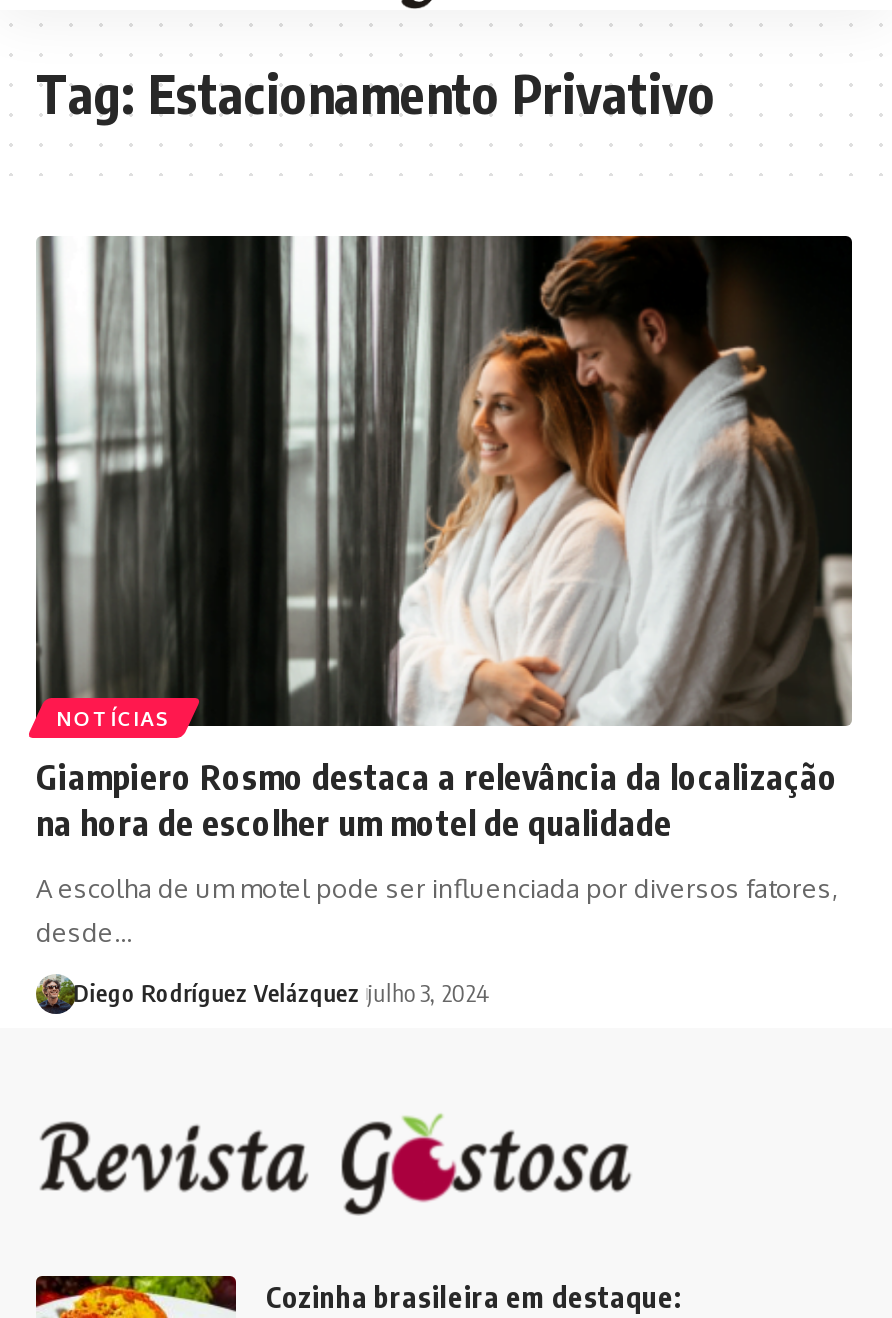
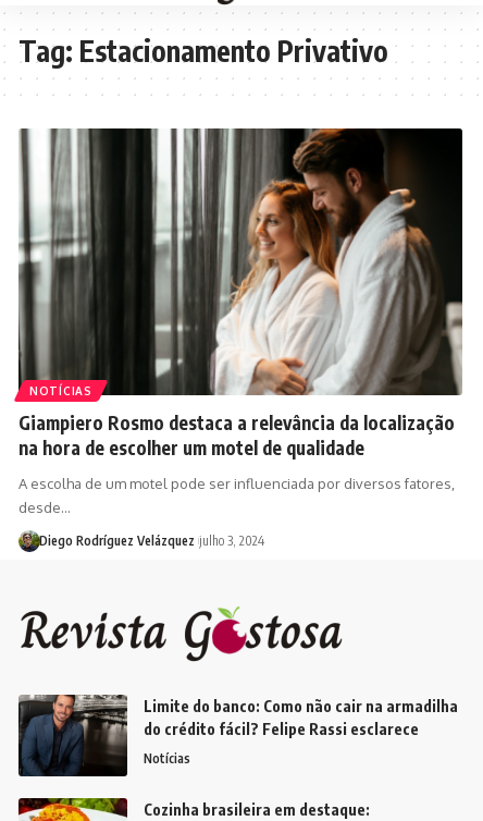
none -> [17,694,458,777] [image] | Limite do banco: Como não cair na armadilha | do crédito fácil? Felipe Rassi esclarece | Notícias

